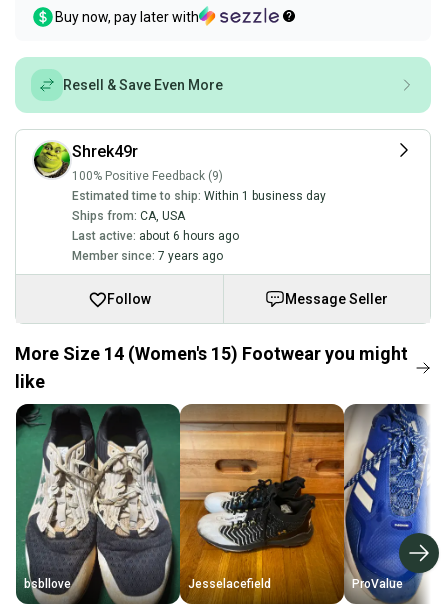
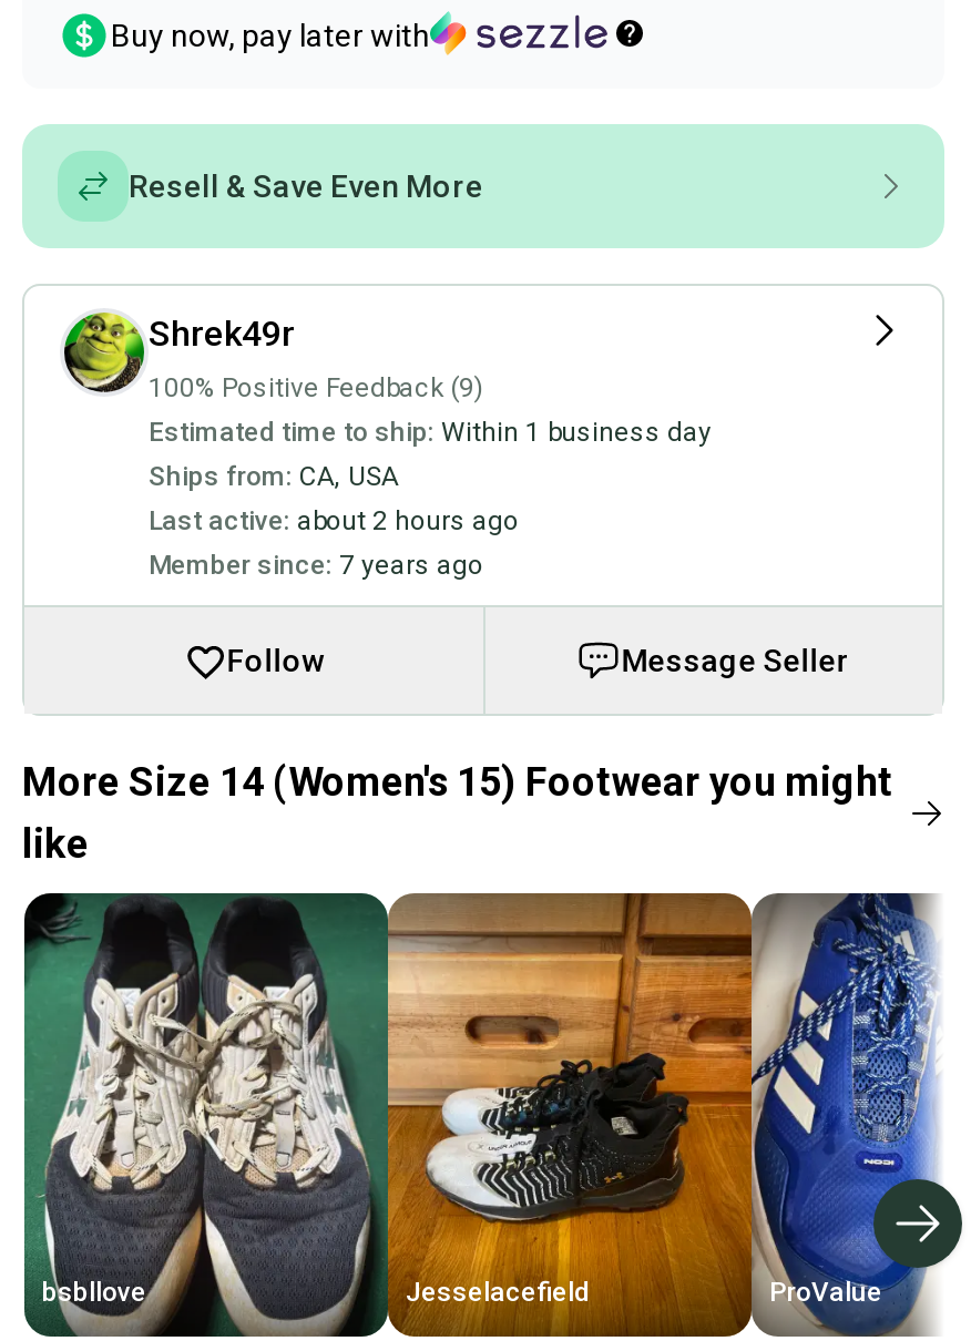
[72,229,239,243] Last active: about 6 hours ago -> [149,505,519,536] Last active: about 2 hours ago

